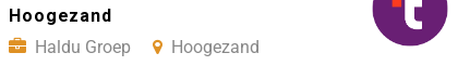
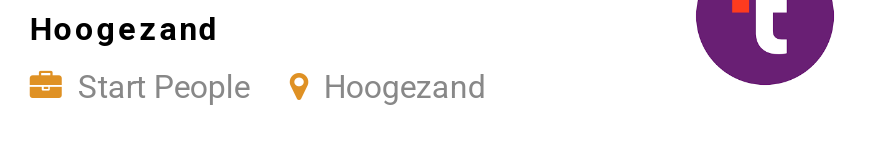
[35,37,131,58] Haldu Groep -> [78,69,250,107] Start People

